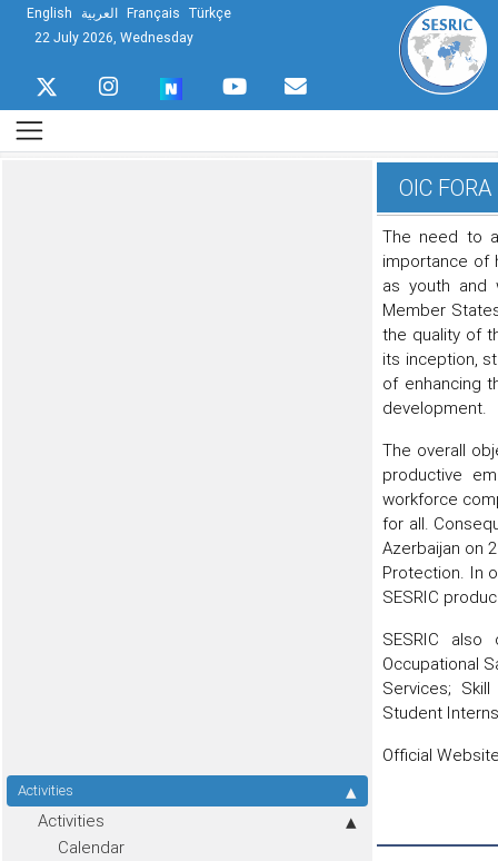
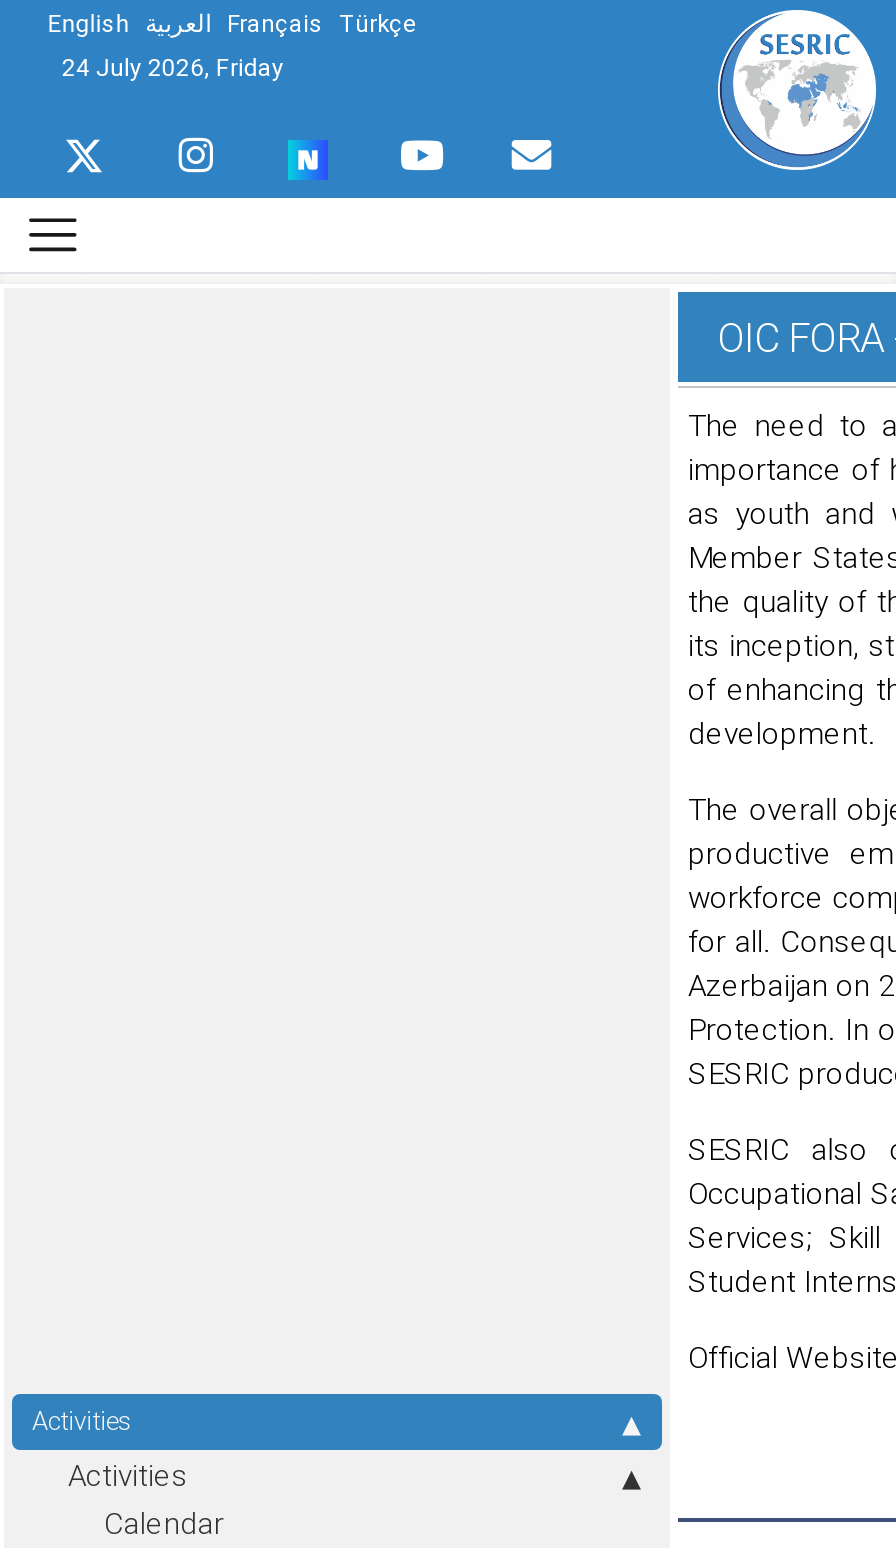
[34,29,193,46] 22 July 2026, Wednesday -> [62,52,284,82] 24 July 2026, Friday

